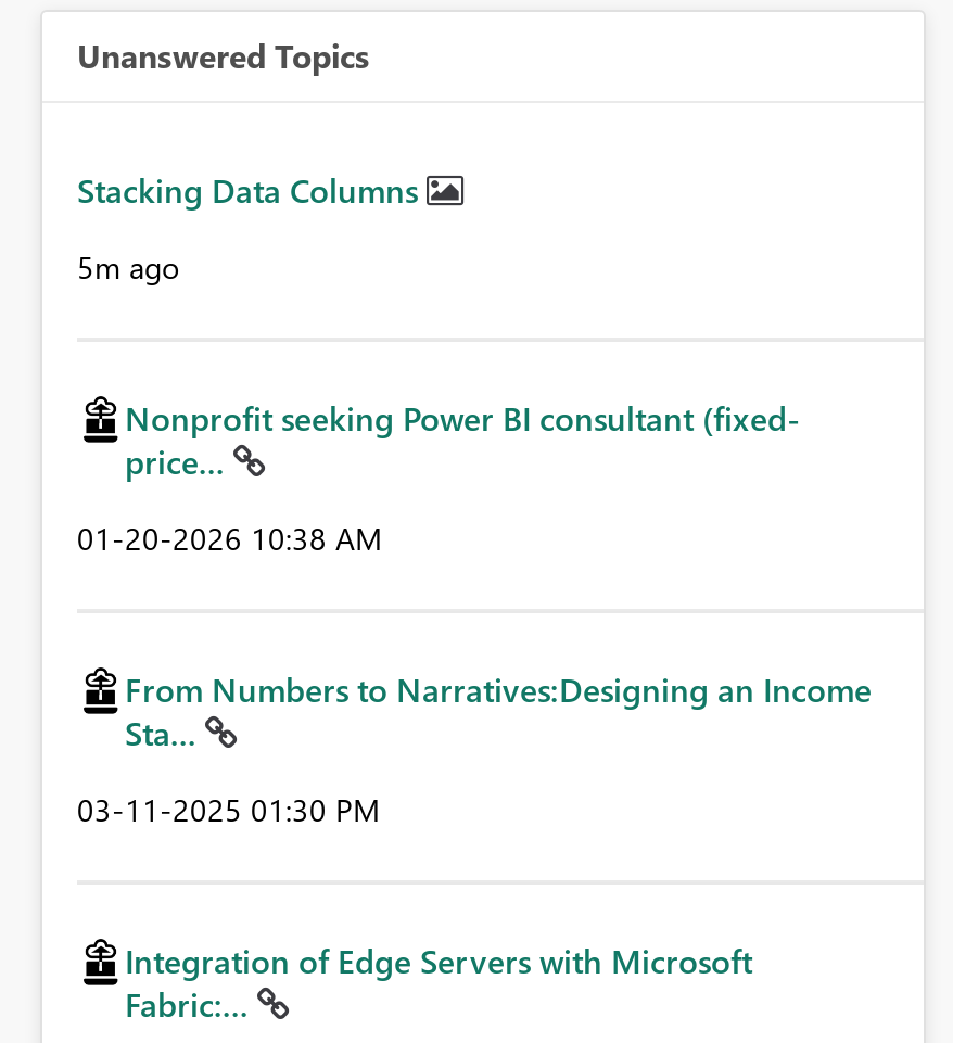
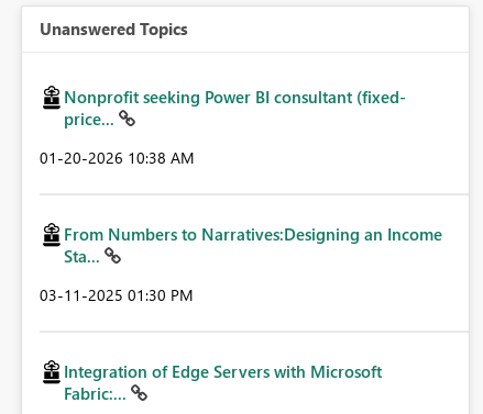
[77,169,427,288] Stacking Data Columns | 5m ago -> none

